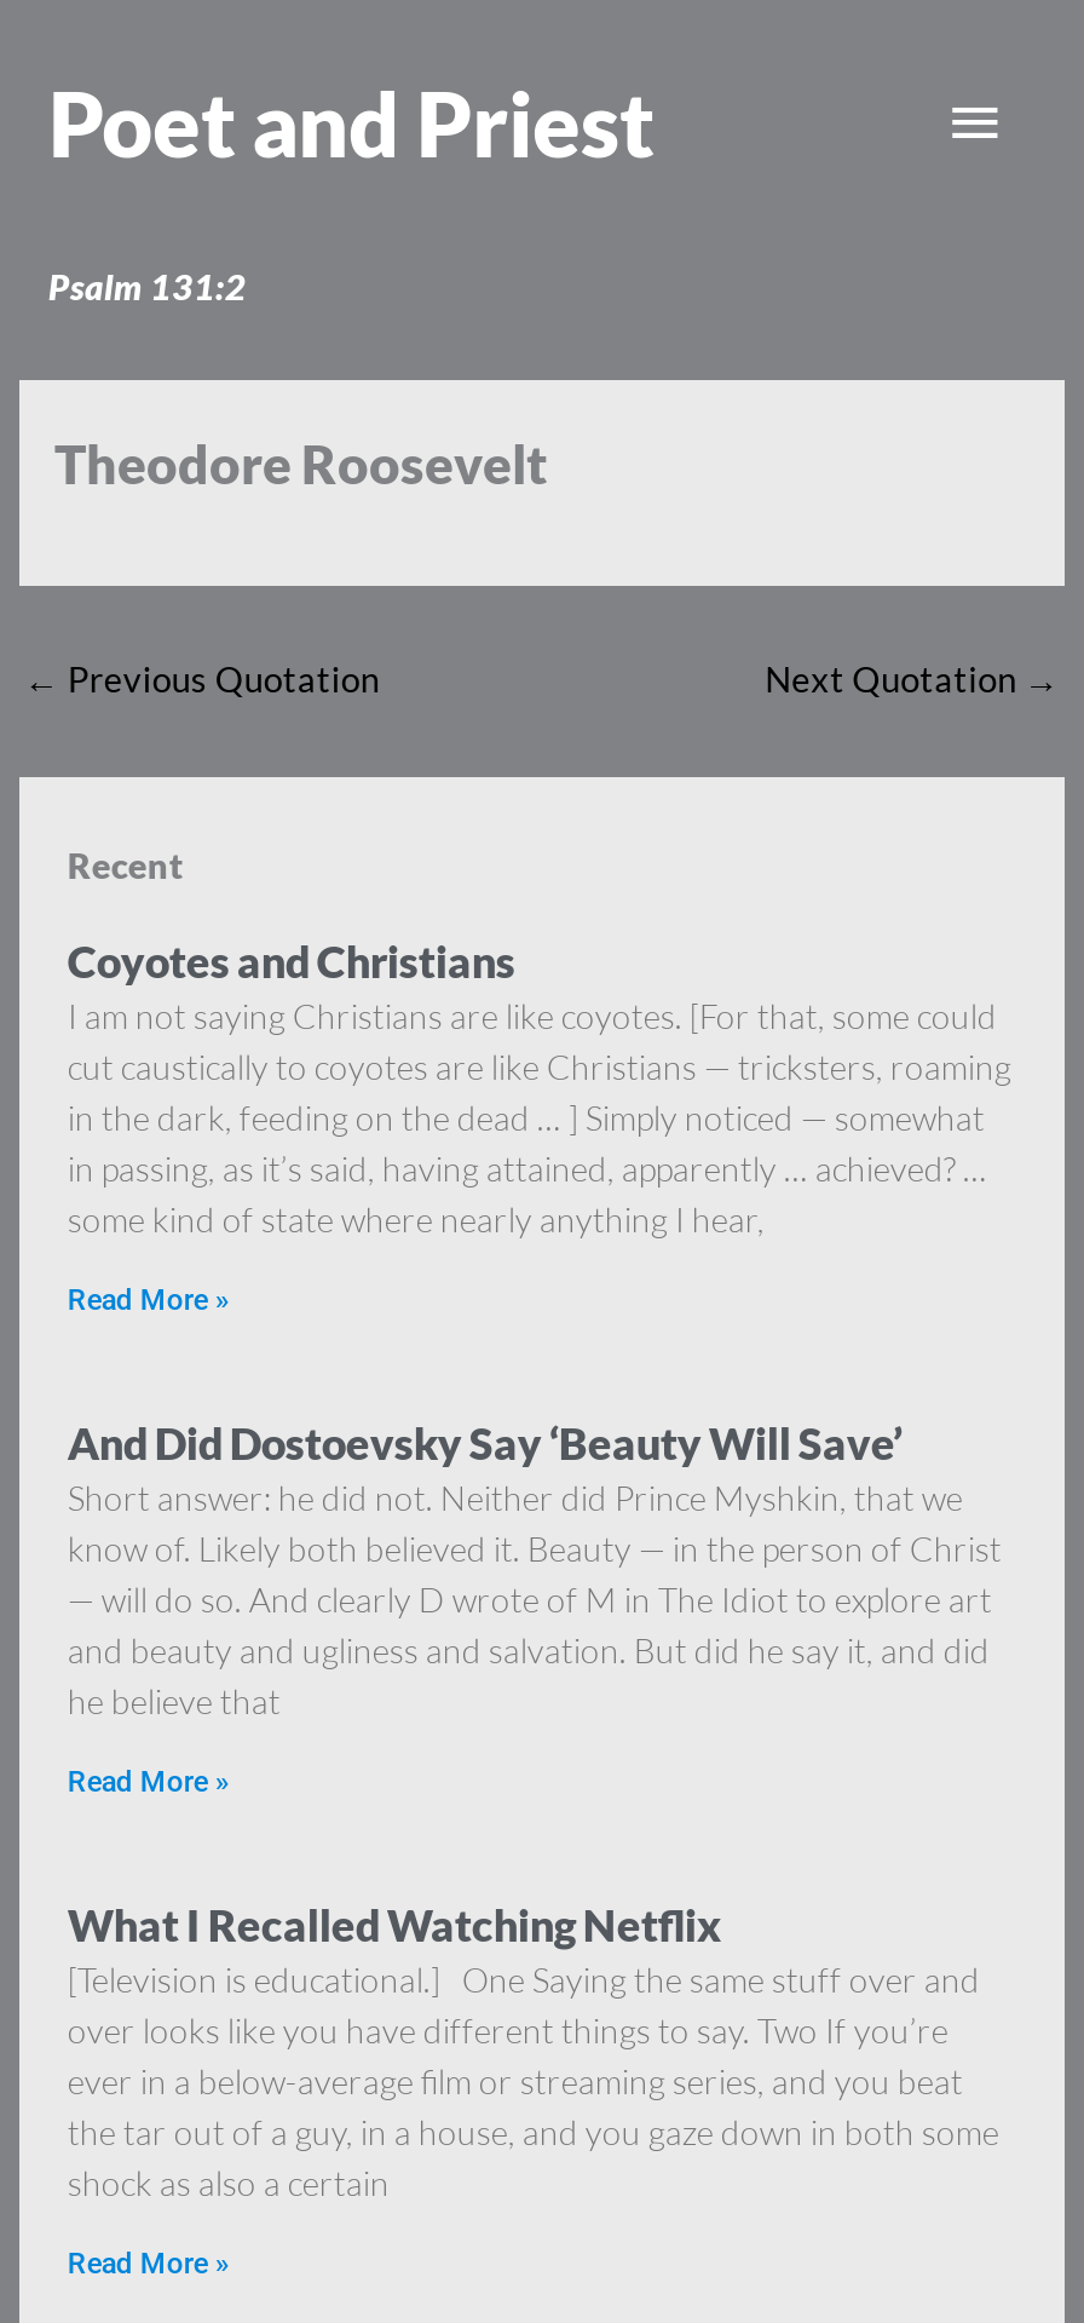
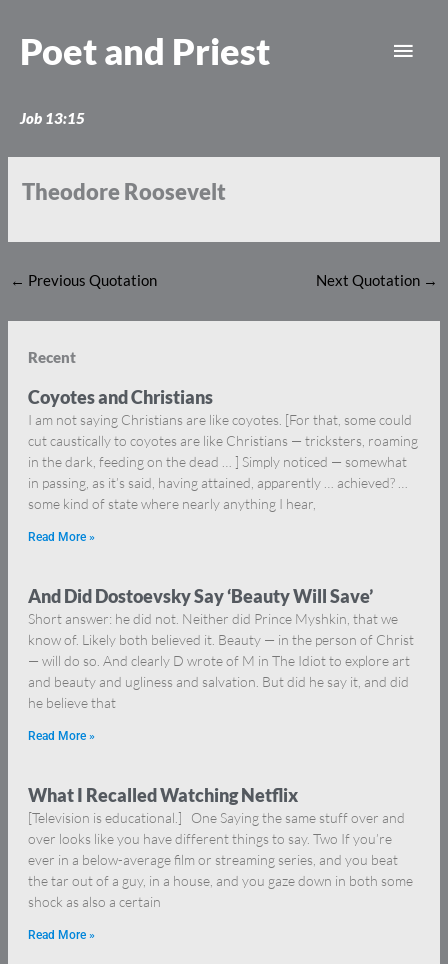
[48,267,247,308] Psalm 131:2 -> [20,110,85,127] Job 13:15

